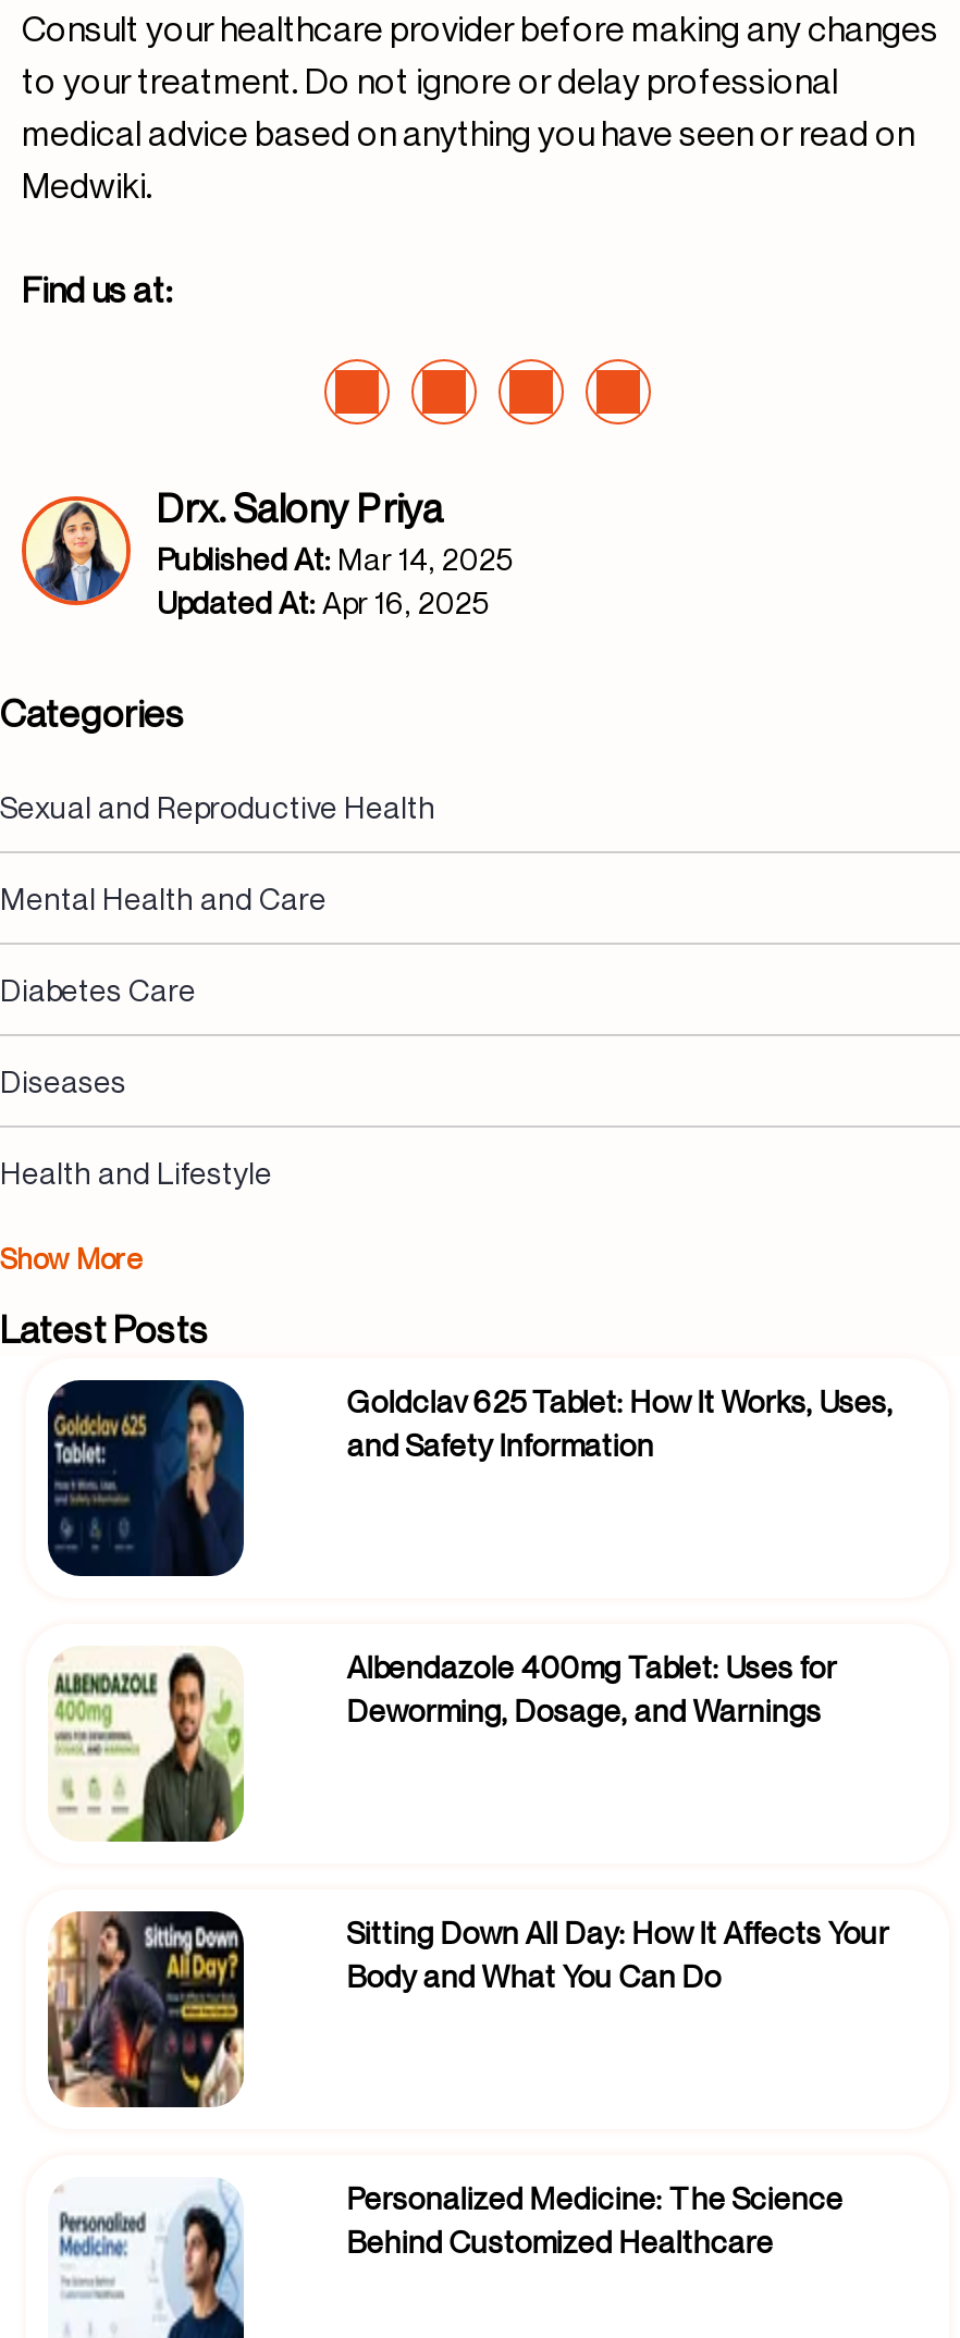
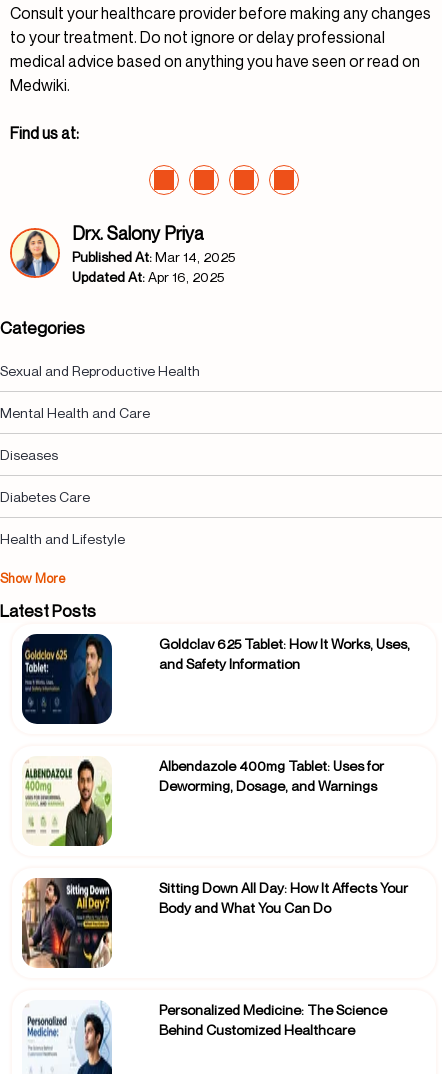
moved [0,971,196,1008] -> [0,488,90,505]: Diabetes Care
moved [0,1062,126,1099] -> [0,446,58,463]: Diseases

